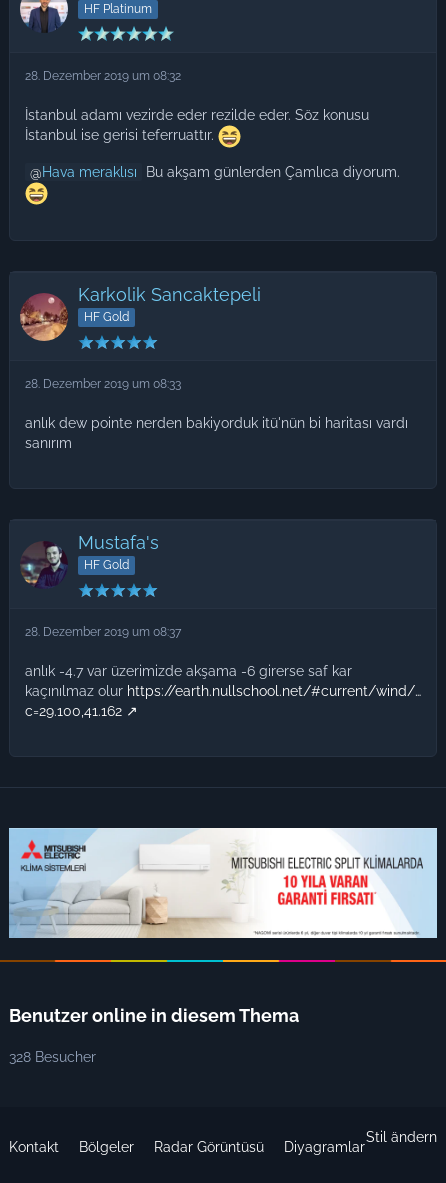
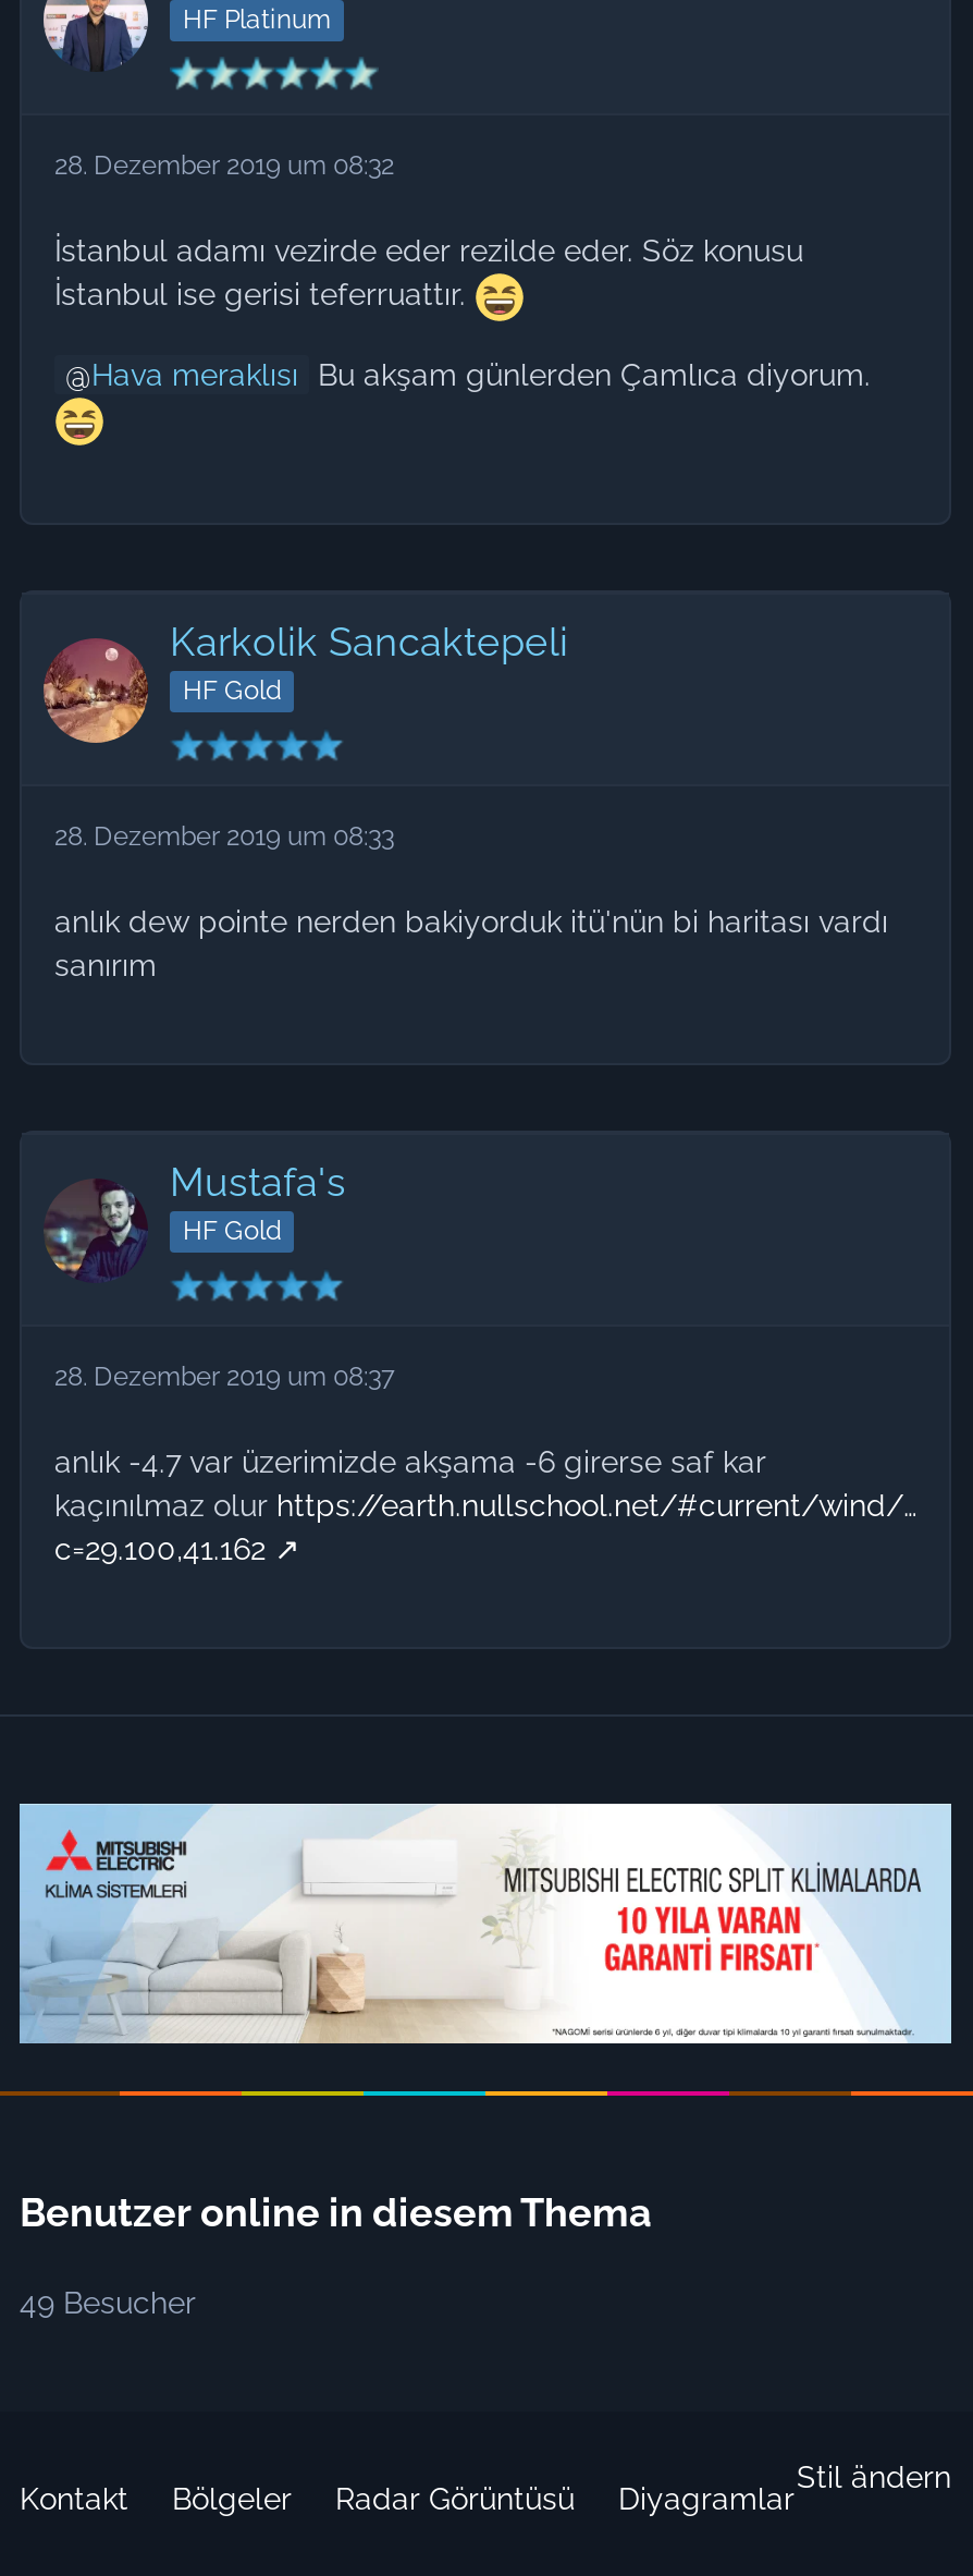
[9,1049,96,1065] 328 Besucher -> [20,2286,196,2321] 49 Besucher

